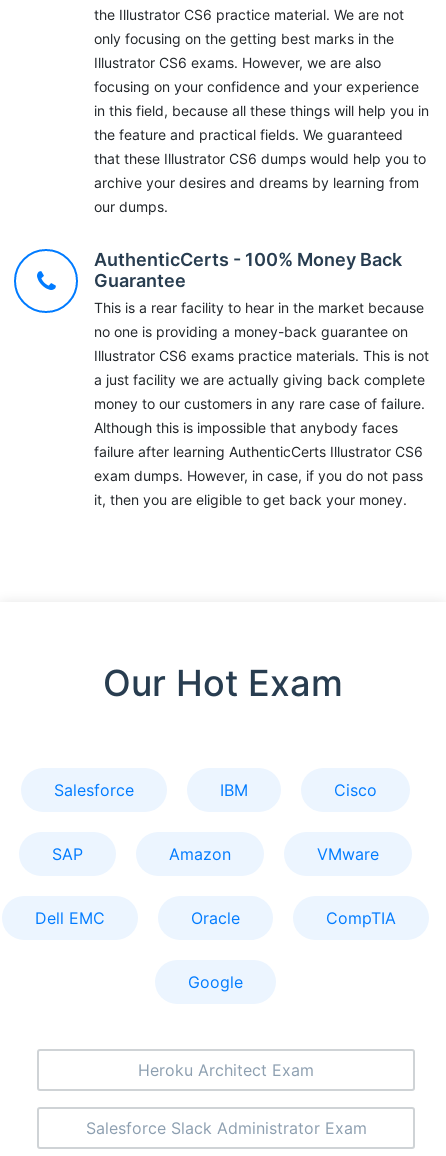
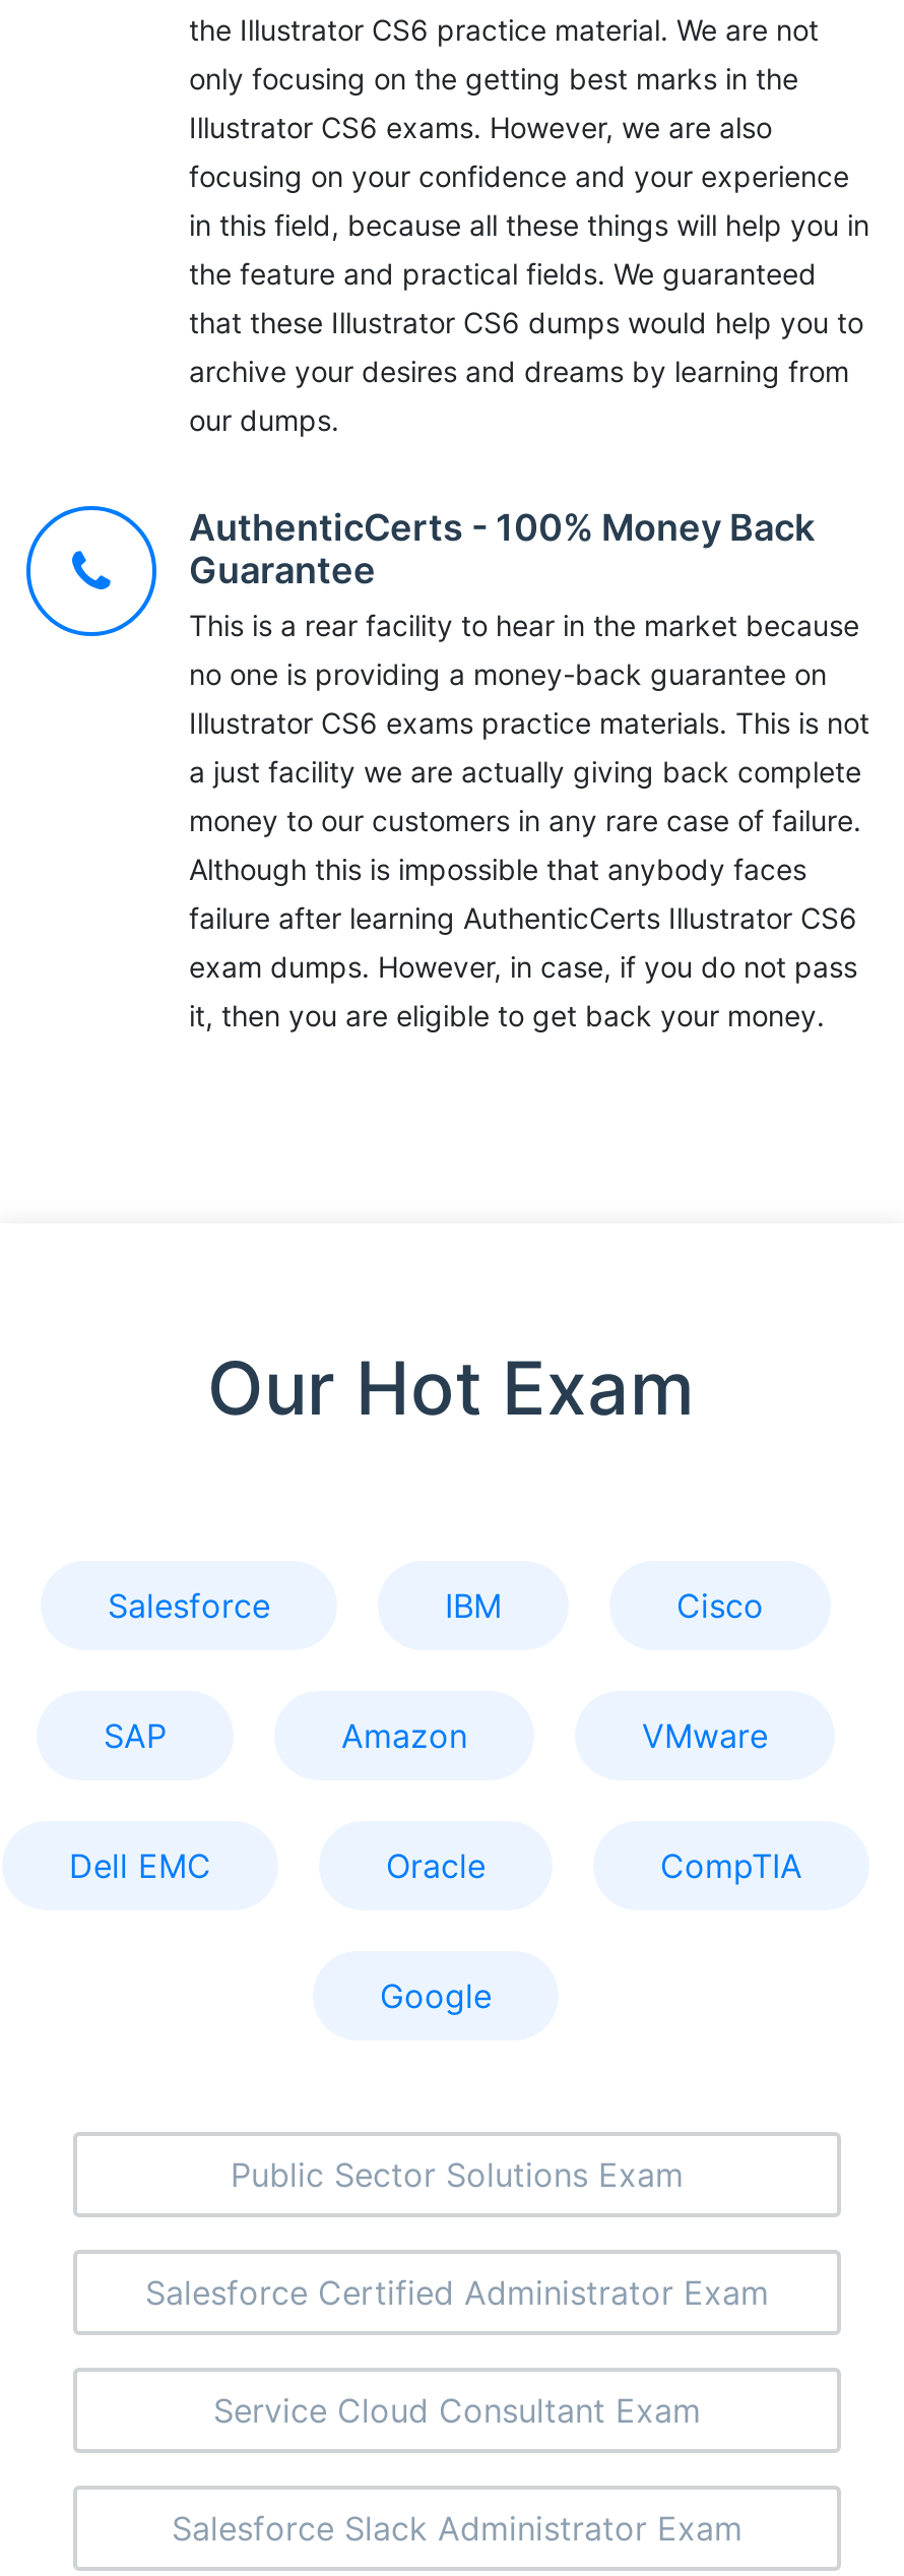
[138,1060,314,1080] Heroku Architect Exam -> [145,2154,769,2430] Public Sector Solutions Exam | Salesforce Certified Administrator Exam | Service Cloud Consultant Exam

